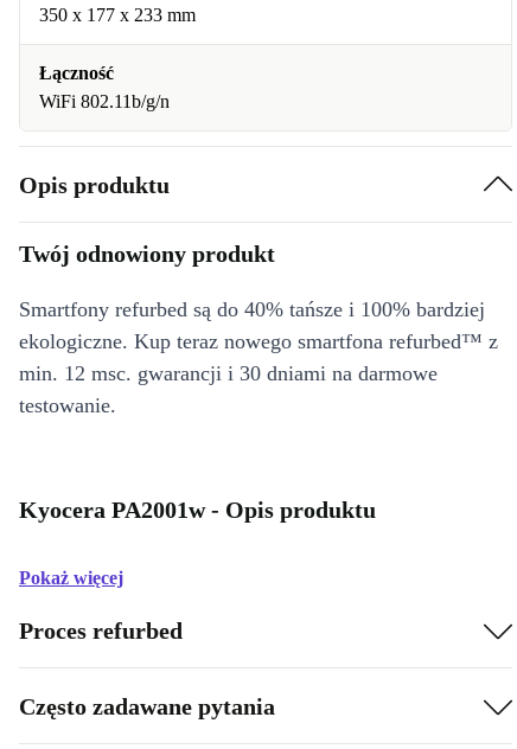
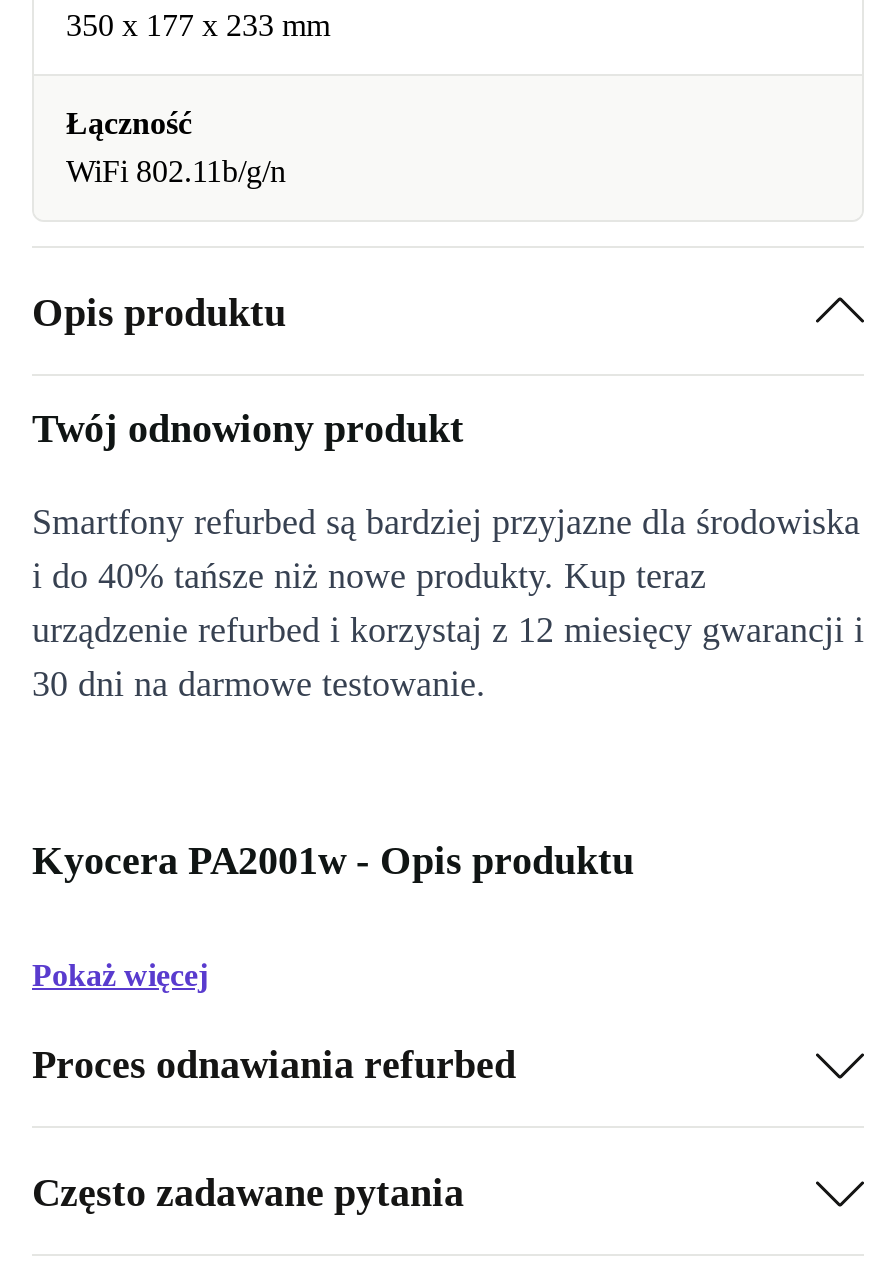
[19,297,498,417] Smartfony refurbed są do 40% tańsze i 100% bardziej | ekologiczne. Kup teraz nowego smartfona refurbed™ z | min. 12 msc. gwarancji i 30 dniami na darmowe | testowanie. -> [32,502,864,704] Smartfony refurbed są bardziej przyjazne dla środowiska | i do 40% tańsze niż nowe produkty. Kup teraz | urządzenie refurbed i korzystaj z 12 miesięcy gwarancji i | 30 dni na darmowe testowanie.
[19,617,183,643] Proces refurbed -> [32,1041,516,1085] Proces odnawiania refurbed

